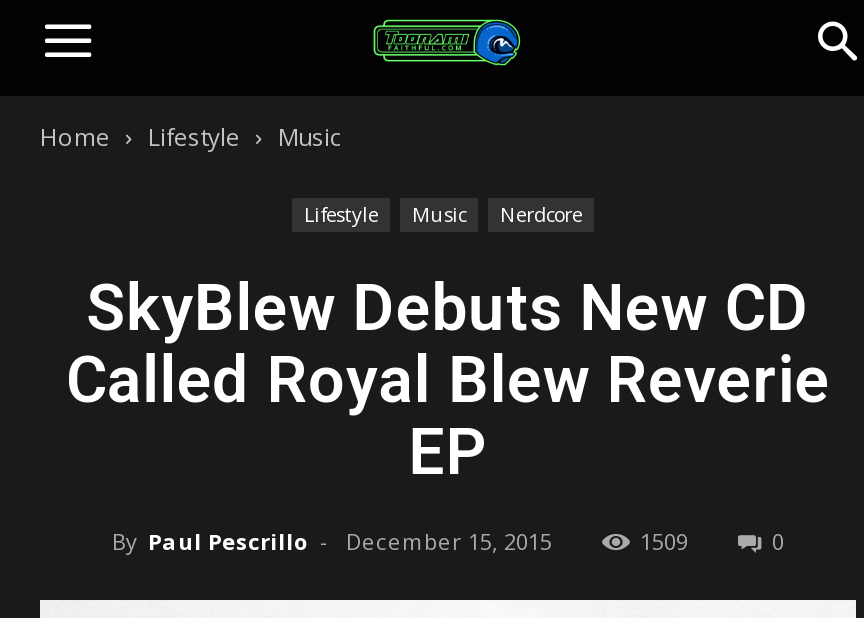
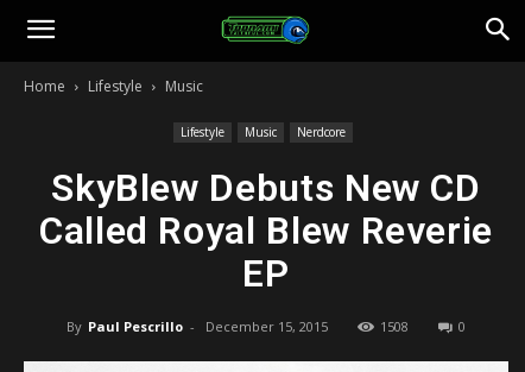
[640,526,688,556] 1509 -> [380,317,409,335] 1508

